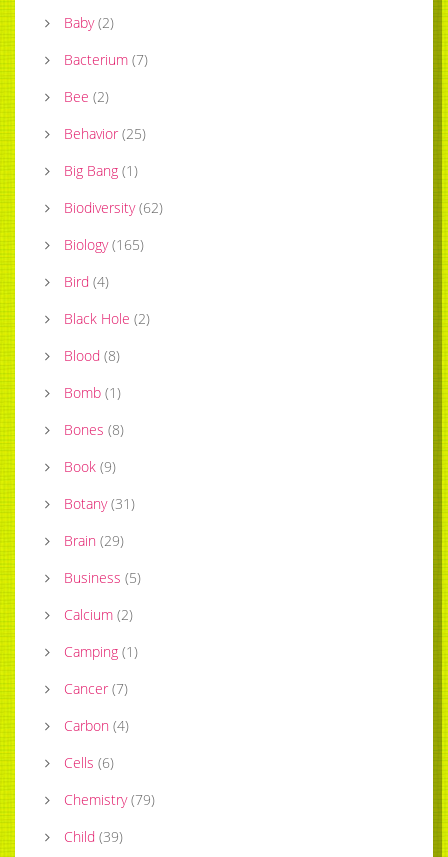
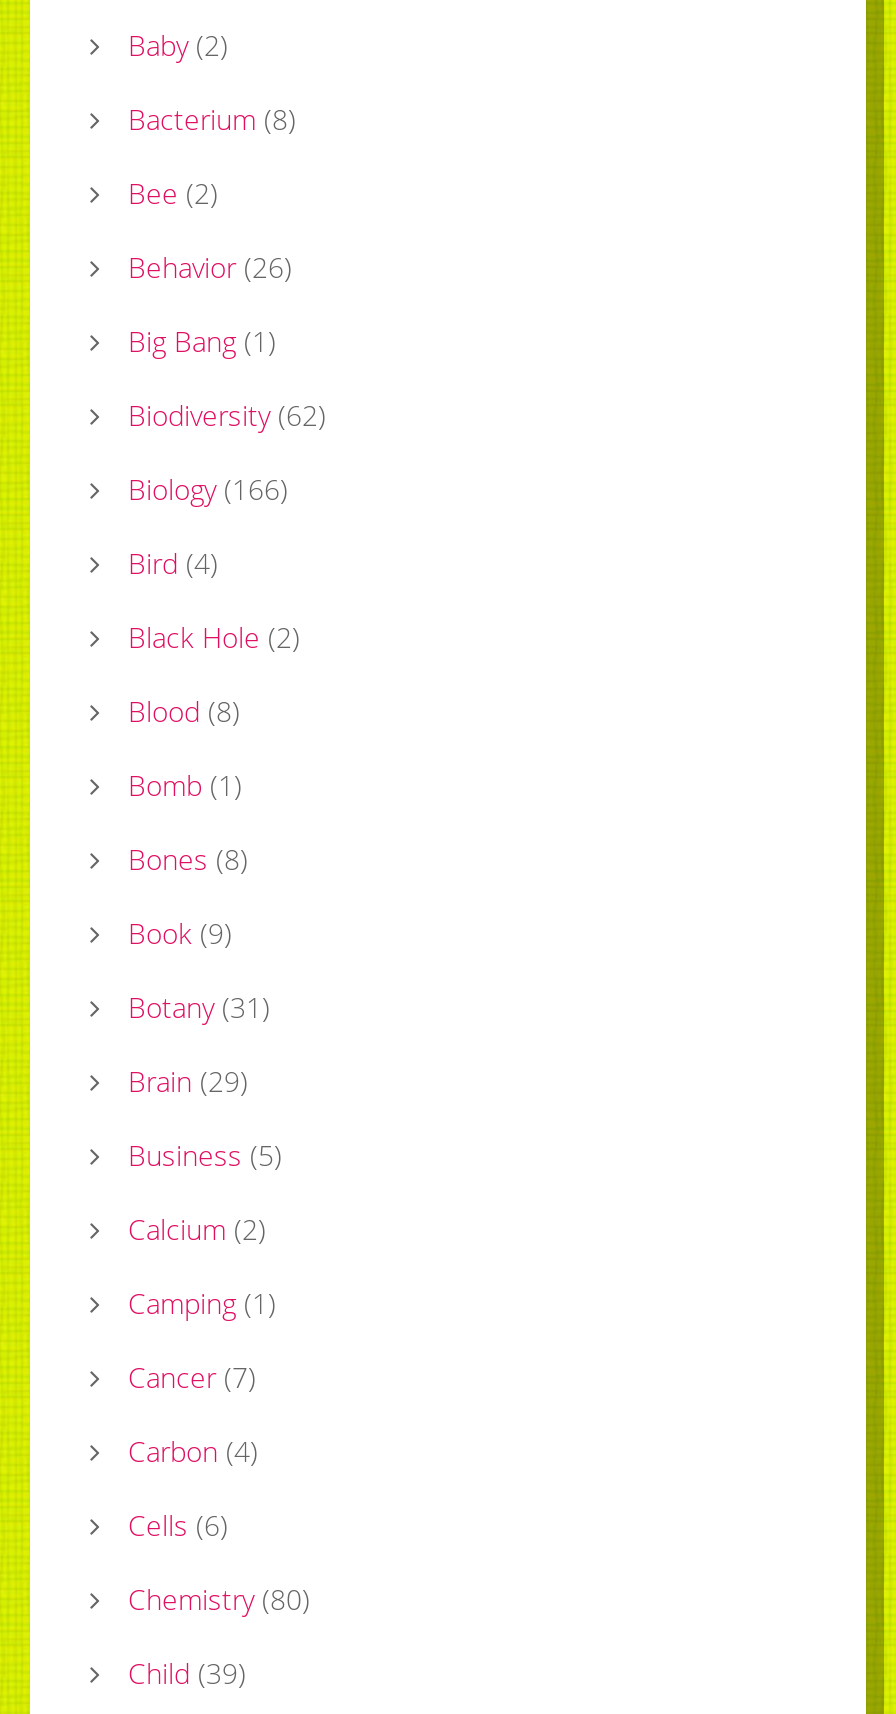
[64,50,148,69] Bacterium (7) -> [128,100,296,138] Bacterium (8)
[64,124,146,143] Behavior (25) -> [128,248,292,286] Behavior (26)
[64,235,144,254] Biology (165) -> [128,470,288,508] Biology (166)
[64,790,155,809] Chemistry (79) -> [128,1580,310,1618] Chemistry (80)

